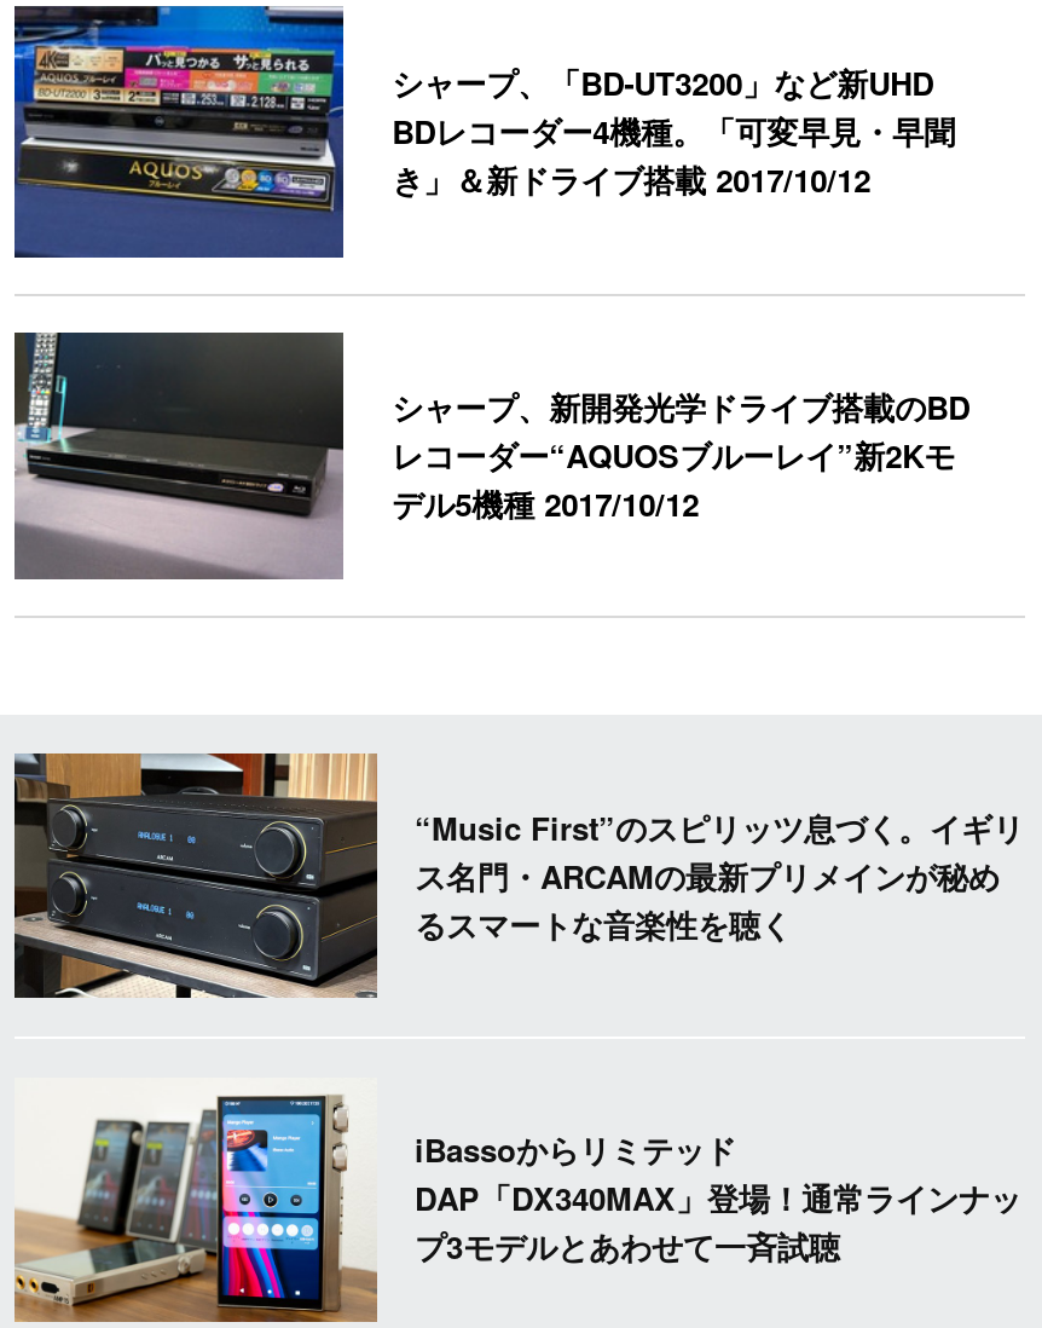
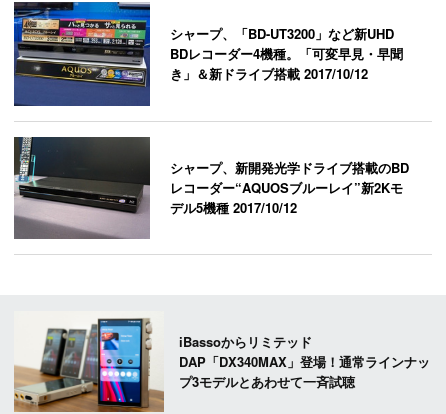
[12,751,1024,1000] [image] | “Music First”のスピリッツ息づく。イギリ | ス名門・ARCAMの最新プリメインが秘め | るスマートな音楽性を聴く -> none

